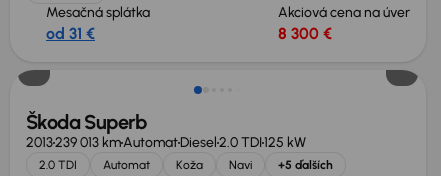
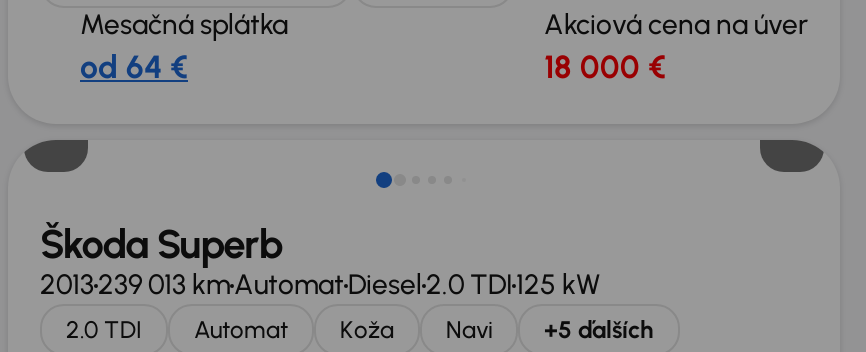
[46,24,95,43] od 31 € -> [80,48,188,86] od 64 €
[278,24,332,43] 8 300 € -> [544,48,666,86] 18 000 €

